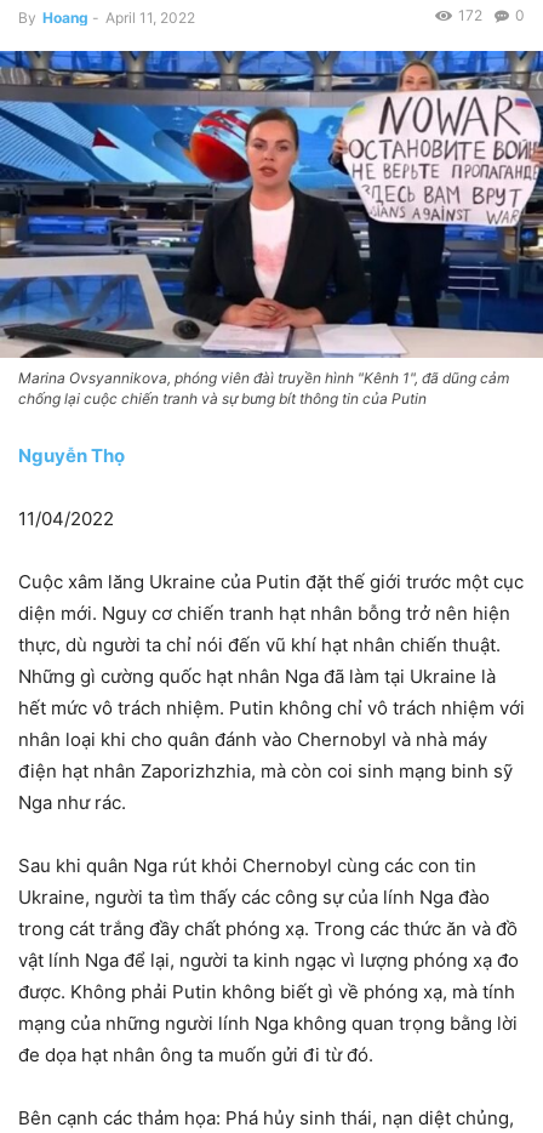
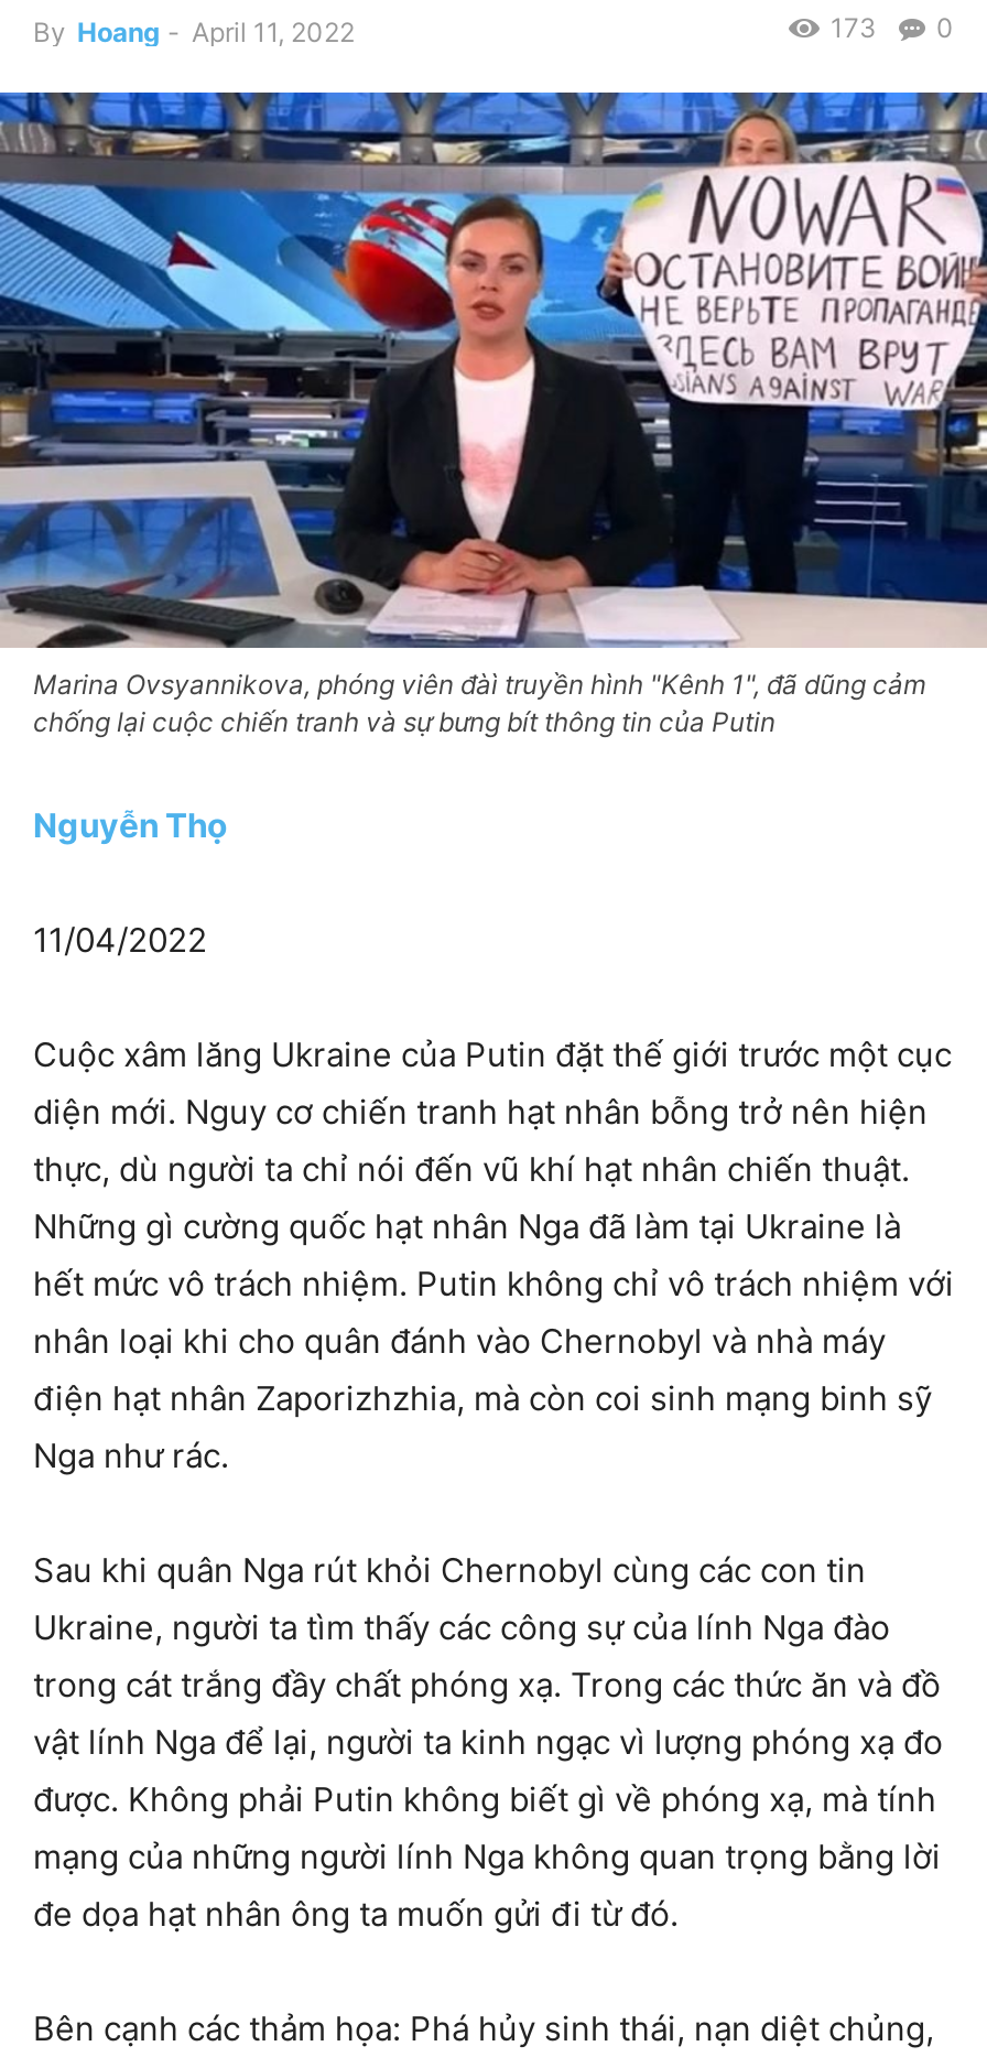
[458,6,525,24] 172 0 -> [831,11,954,44] 173 0

